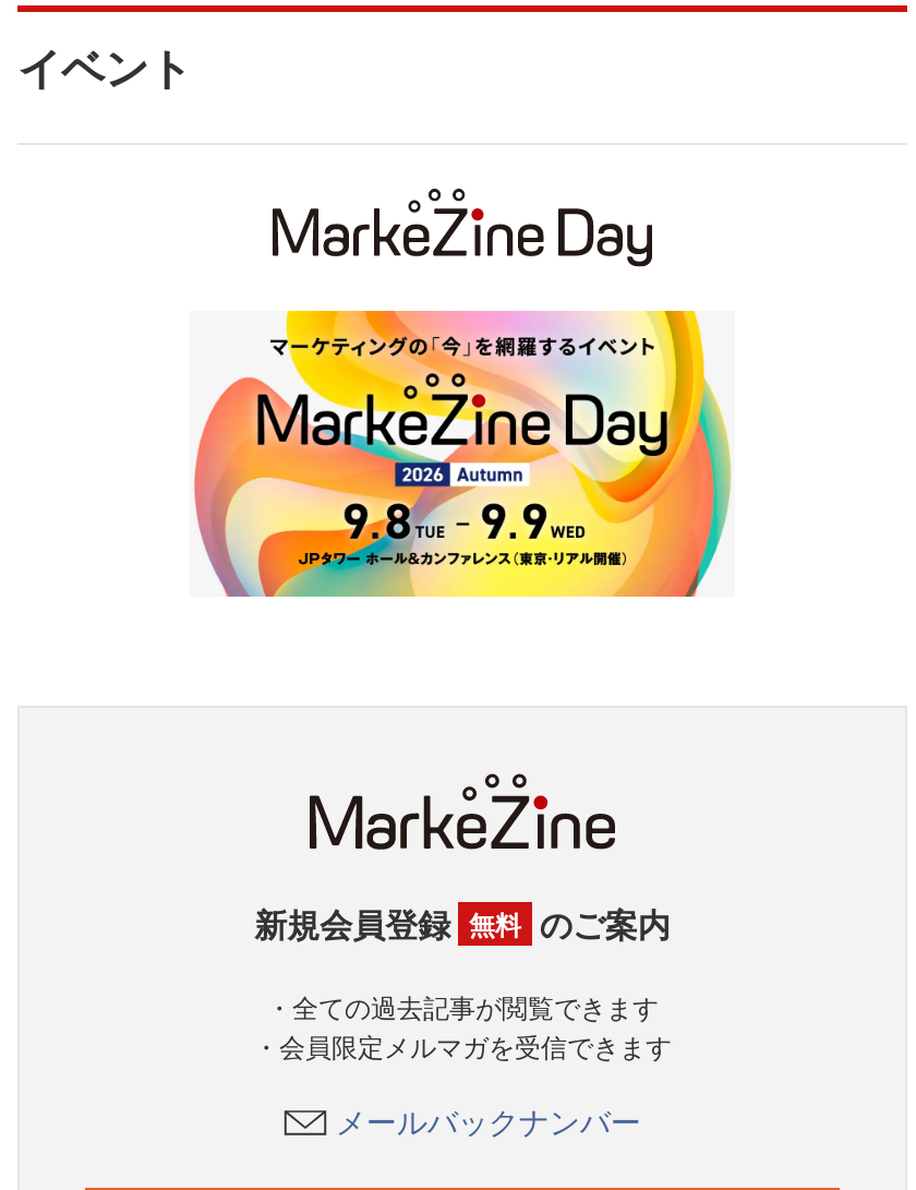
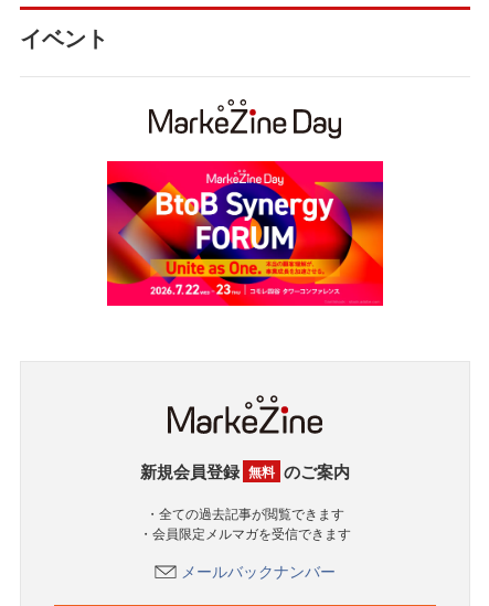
[190,309,735,599] [image] -> [106,160,384,307] [image]

